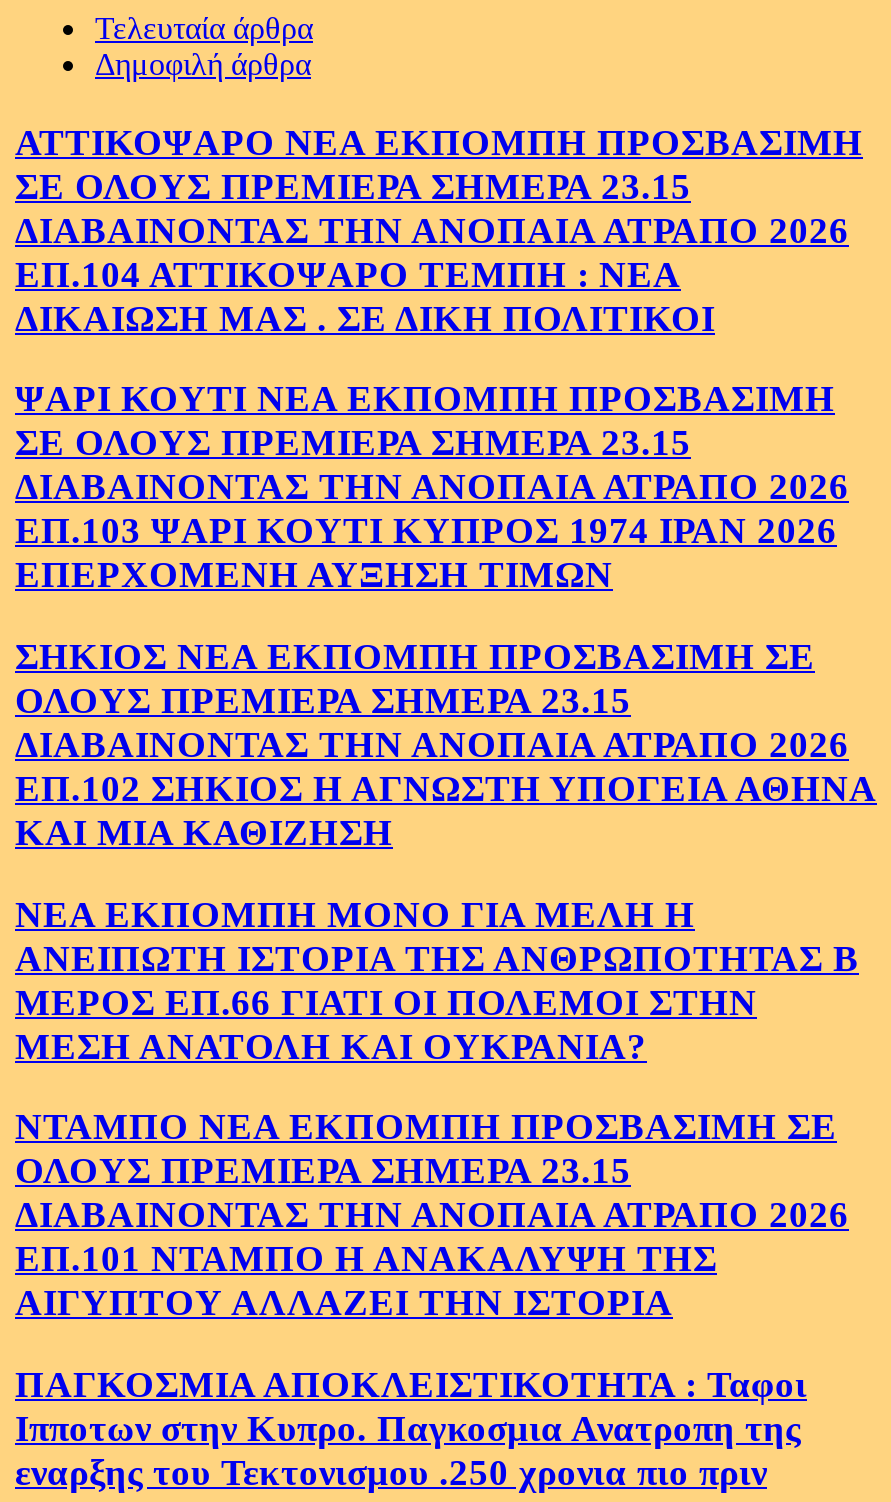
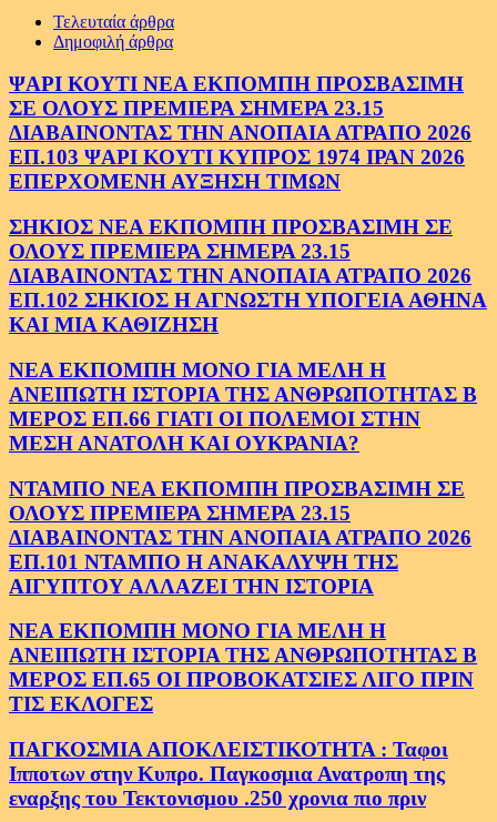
[15,120,863,338] ΑΤΤΙΚΟΨΑΡΟ ΝΕΑ ΕΚΠΟΜΠΗ ΠΡΟΣΒΑΣΙΜΗ | ΣΕ ΟΛΟΥΣ ΠΡΕΜΙΕΡΑ ΣΗΜΕΡΑ 23.15 | ΔΙΑΒΑΙΝΟΝΤΑΣ ΤΗΝ ΑΝΟΠΑΙΑ ΑΤΡΑΠΟ 2026 | ΕΠ.104 ΑΤΤΙΚΟΨΑΡΟ ΤΕΜΠΗ : ΝΕΑ | ΔΙΚΑΙΩΣΗ ΜΑΣ . ΣΕ ΔΙΚΗ ΠΟΛΙΤΙΚΟΙ -> none
moved [15,377,877,1323] -> [9,73,487,597]: ΨΑΡΙ ΚΟΥΤΙ ΝΕΑ ΕΚΠΟΜΠΗ ΠΡΟΣΒΑΣΙΜΗ | ΣΕ ΟΛΟΥΣ ΠΡΕΜΙΕΡΑ ΣΗΜΕΡΑ 23.15 | ΔΙΑΒΑΙΝΟΝΤΑΣ ΤΗΝ ΑΝΟΠΑΙΑ ΑΤΡΑΠΟ 2026 | ... | ΕΠ.101 ΝΤΑΜΠΟ Η ΑΝΑΚΑΛΥΨΗ ΤΗΣ | ΑΙΓΥΠΤΟΥ ΑΛΛΑΖΕΙ ΤΗΝ ΙΣΤΟΡΙΑ
none -> [9,619,477,716] ΝΕΑ ΕΚΠΟΜΠΗ ΜΟΝΟ ΓΙΑ ΜΕΛΗ Η | ΑΝΕΙΠΩΤΗ ΙΣΤΟΡΙΑ ΤΗΣ ΑΝΘΡΩΠΟΤΗΤΑΣ Β | ΜΕΡΟΣ ΕΠ.65 ΟΙ ΠΡΟΒΟΚΑΤΣΙΕΣ ΛΙΓΟ ΠΡΙΝ | ΤΙΣ ΕΚΛΟΓΕΣ

